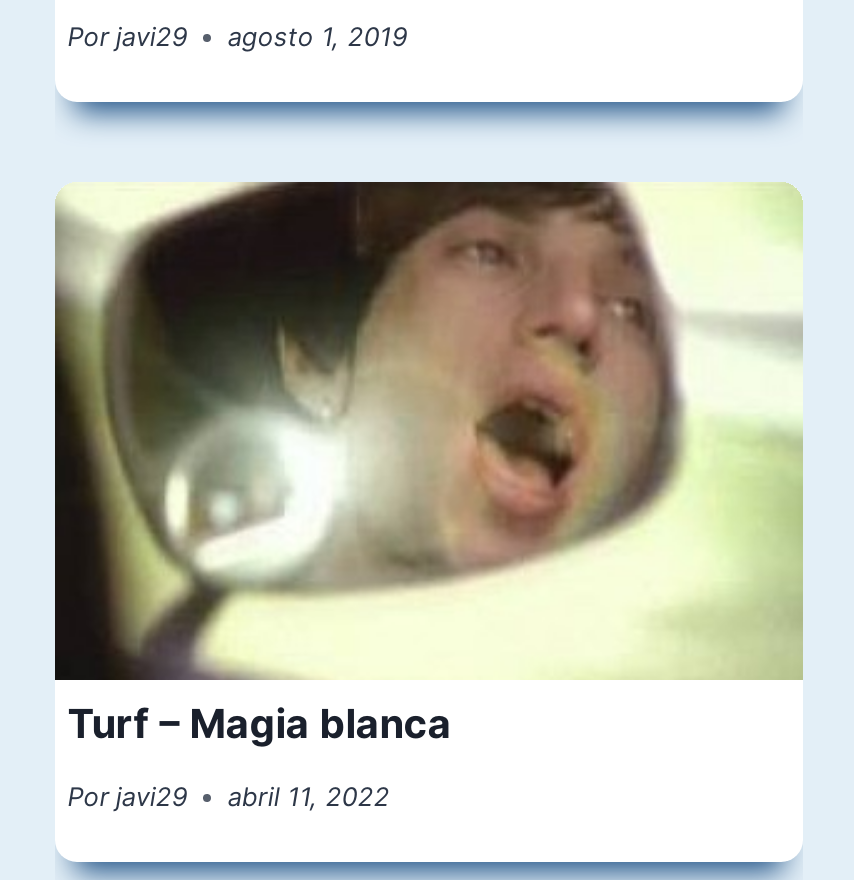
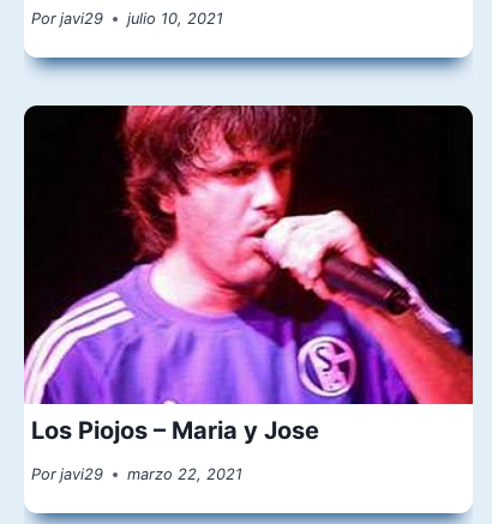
[67,22,408,52] Por javi29 agosto 1, 2019 -> [31,10,224,28] Por javi29 julio 10, 2021
[53,180,803,747] [image] | Turf – Magia blanca -> [23,104,474,444] [image] | Los Piojos – Maria y Jose
[67,783,390,813] Por javi29 abril 11, 2022 -> [31,466,243,484] Por javi29 marzo 22, 2021

